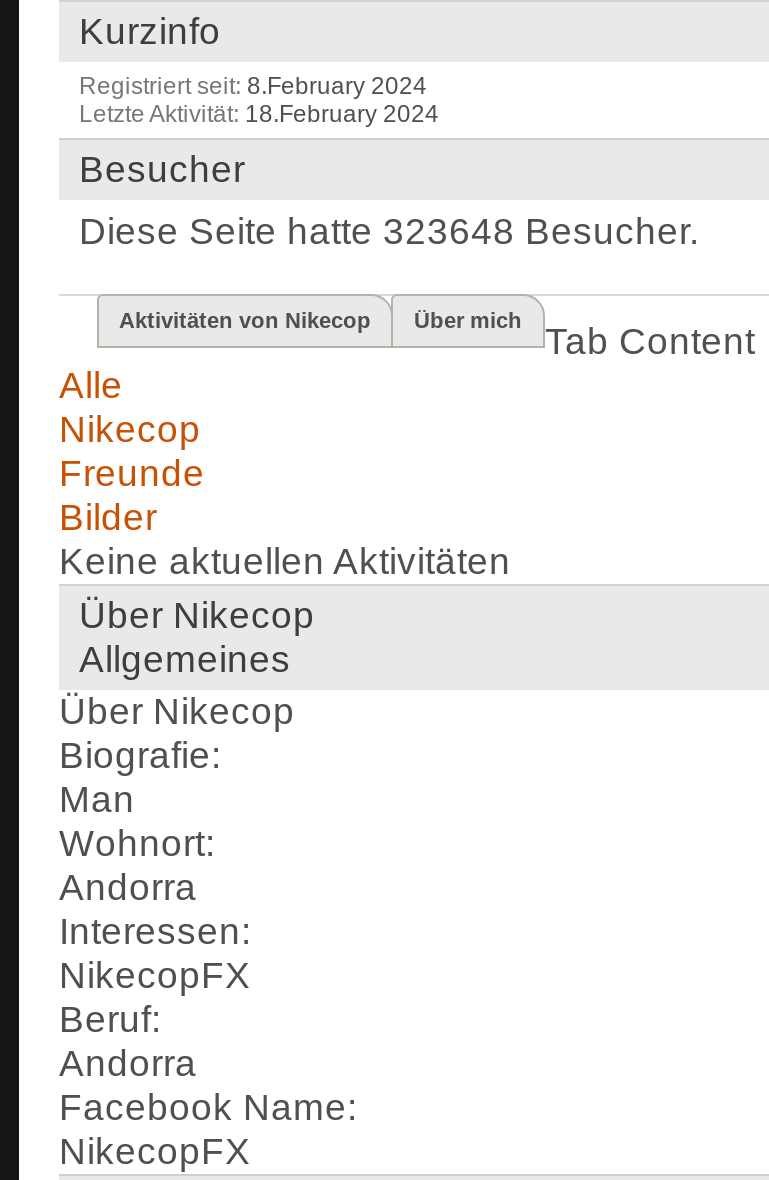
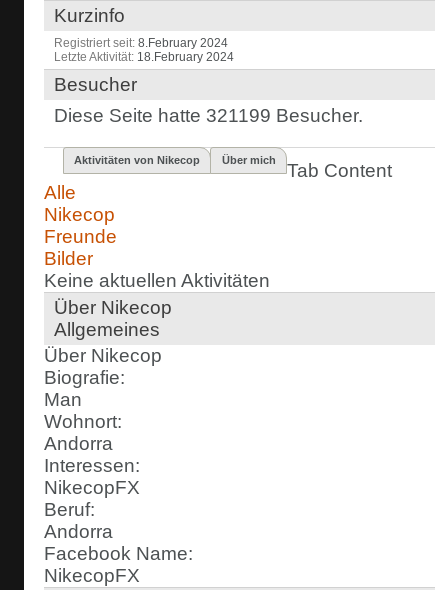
[79,210,699,252] Diese Seite hatte 323648 Besucher. -> [54,105,363,126] Diese Seite hatte 321199 Besucher.

